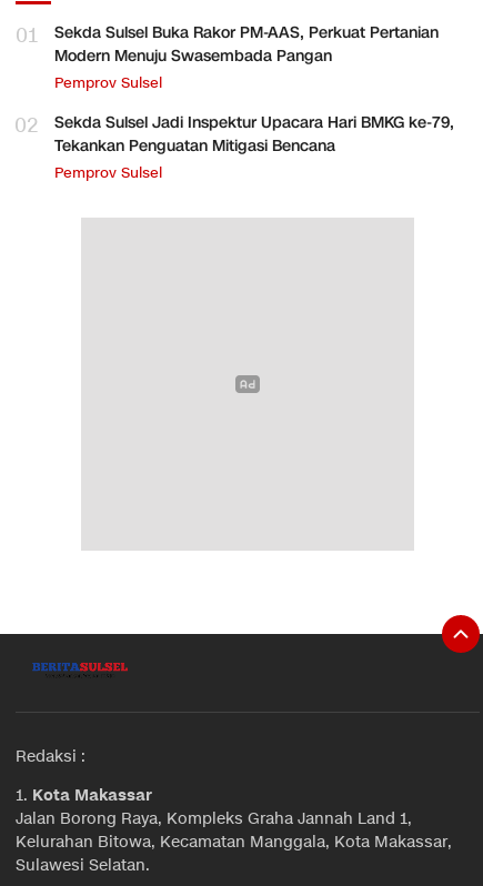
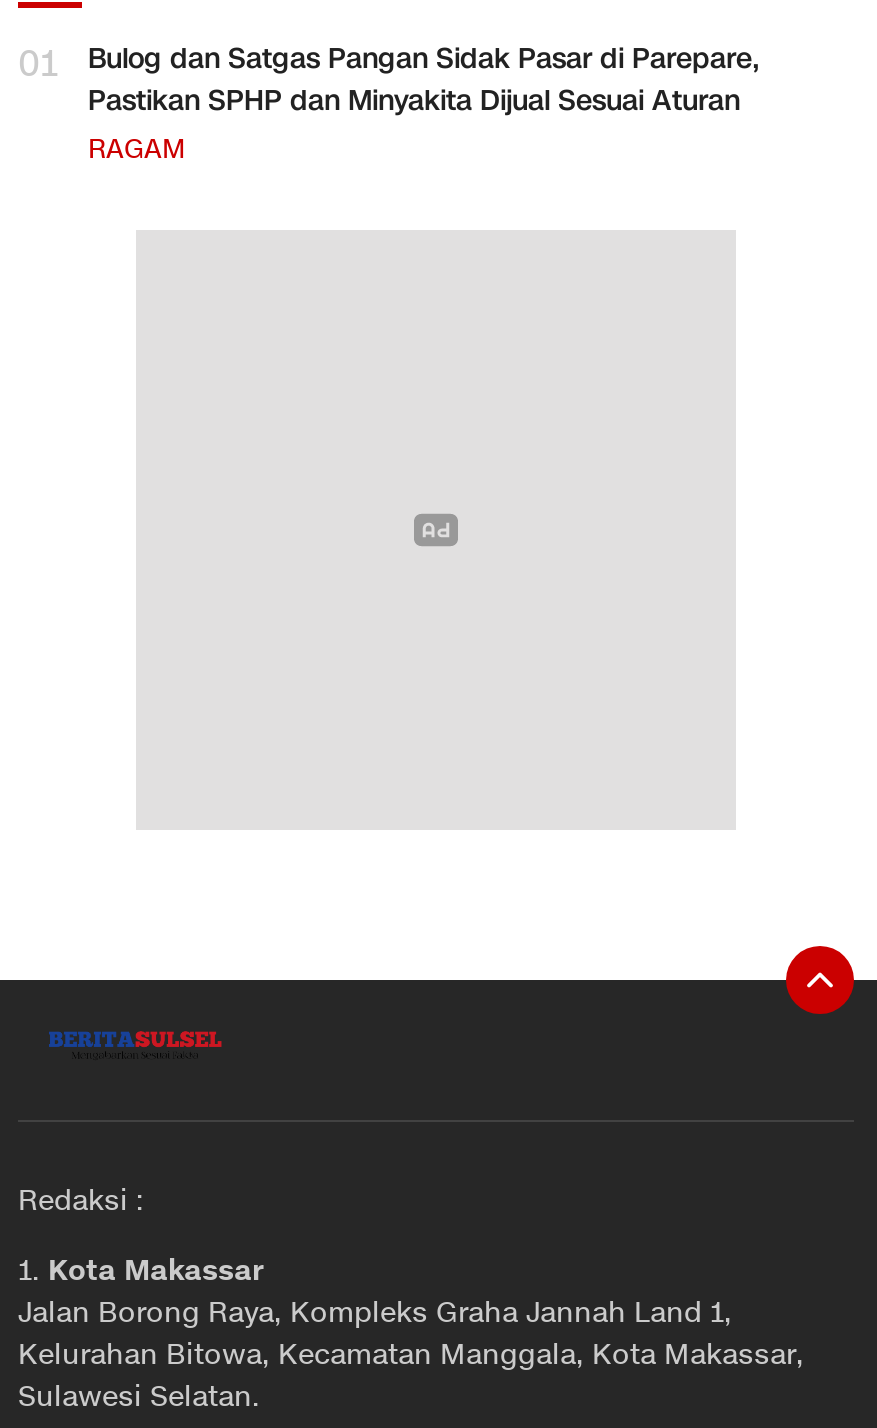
[14,23,454,184] Sekda Sulsel Buka Rakor PM-AAS, Perkuat Pertanian | Modern Menuju Swasembada Pangan | Pemprov Sulsel | 02 | Sekda Sulsel Jadi Inspektur Upacara Hari BMKG ke-79, | Tekankan Penguatan Mitigasi Bencana | Pemprov Sulsel -> [88,41,760,169] Bulog dan Satgas Pangan Sidak Pasar di Parepare, | Pastikan SPHP dan Minyakita Dijual Sesuai Aturan | RAGAM

